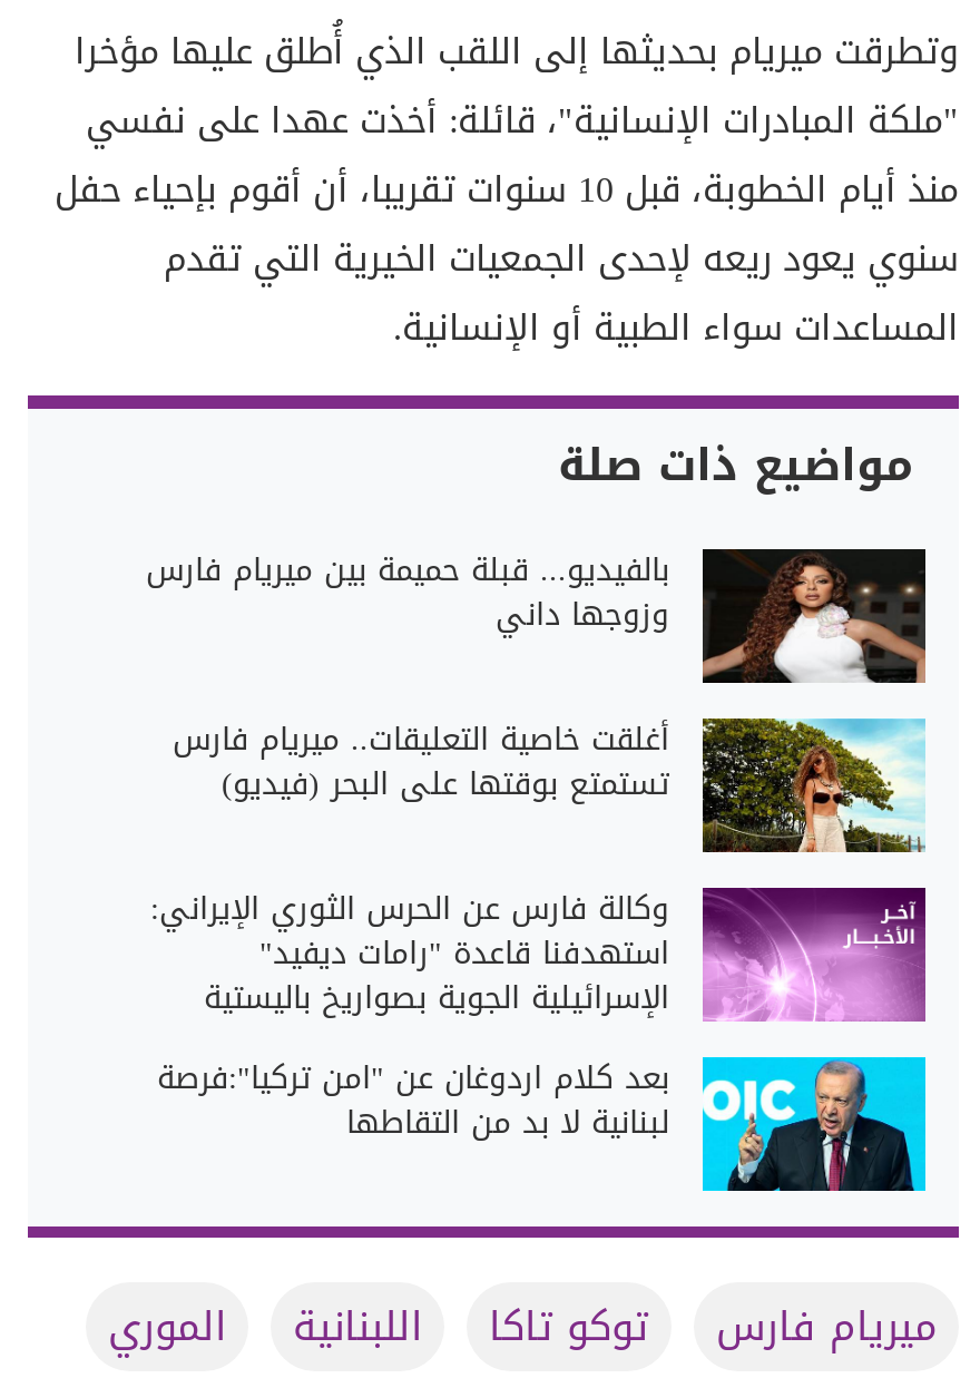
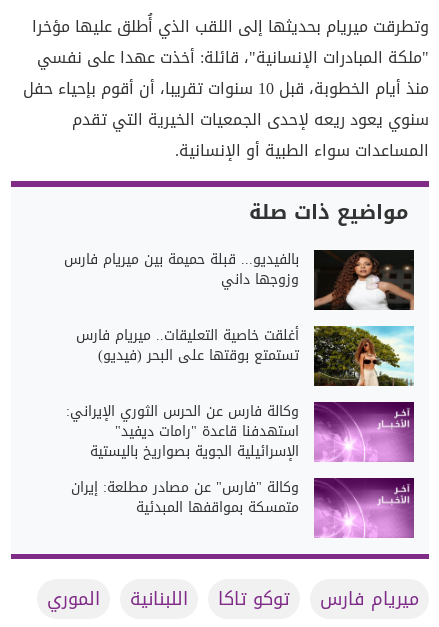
[157,1048,928,1193] [image] | بعد كلام اردوغان عن "امن تركيا":فرصة | لبنانية لا بد من التقاطها -> [71,474,415,539] [image] | وكالة "فارس" عن مصادر مطلعة: إيران | متمسكة بمواقفها المبدئية

